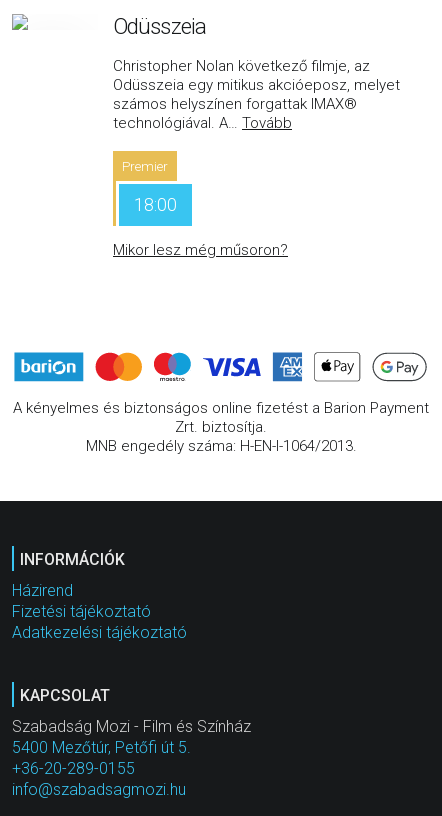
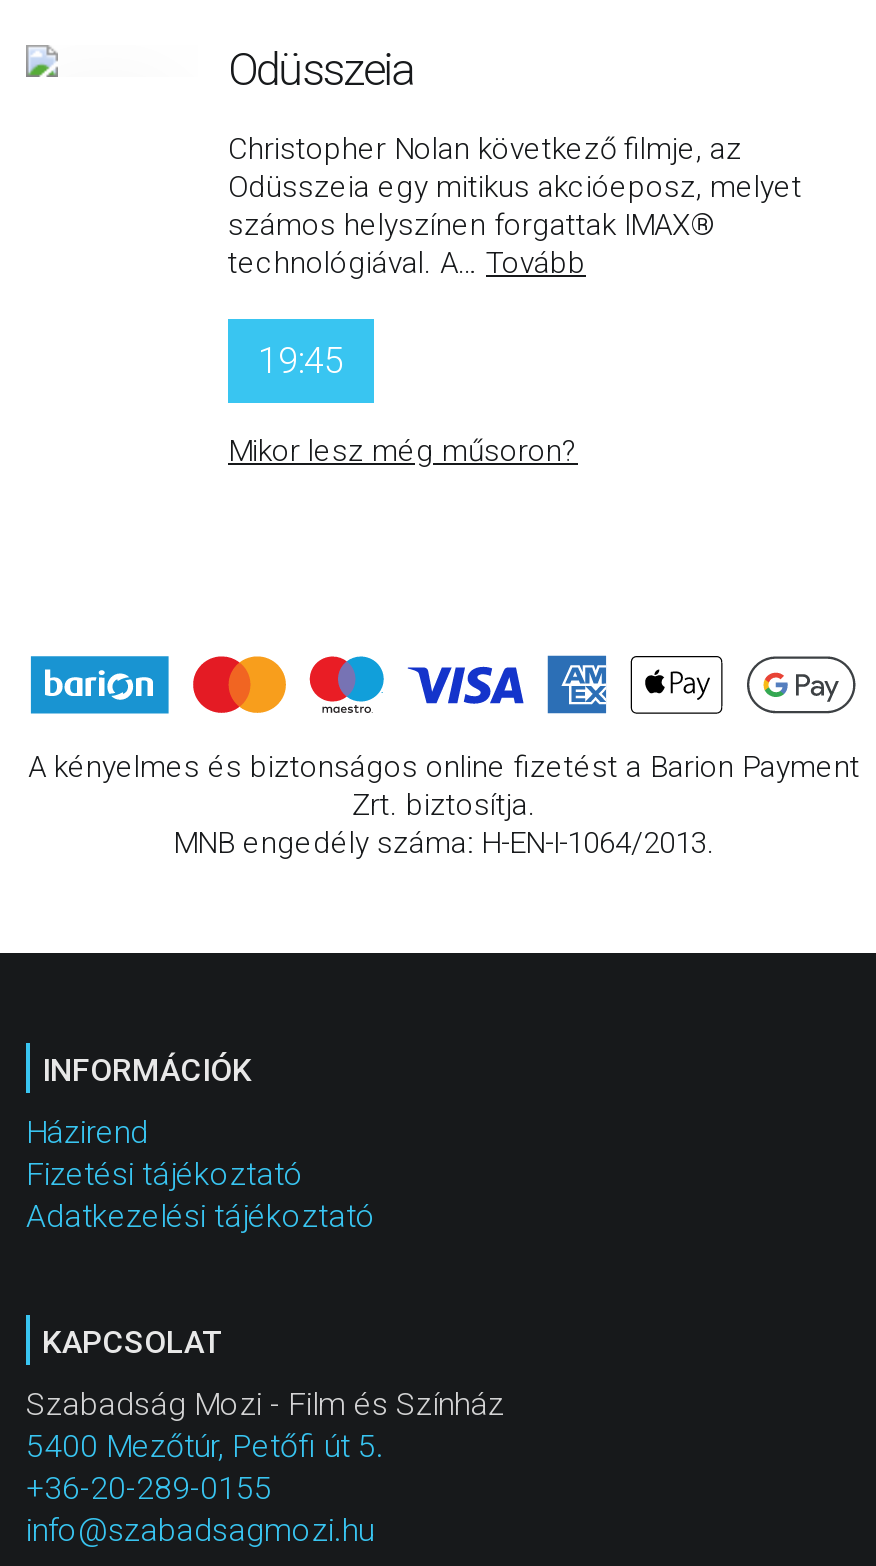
[122,158,177,215] Premier | 18:00 -> [258,339,344,381] 19:45

